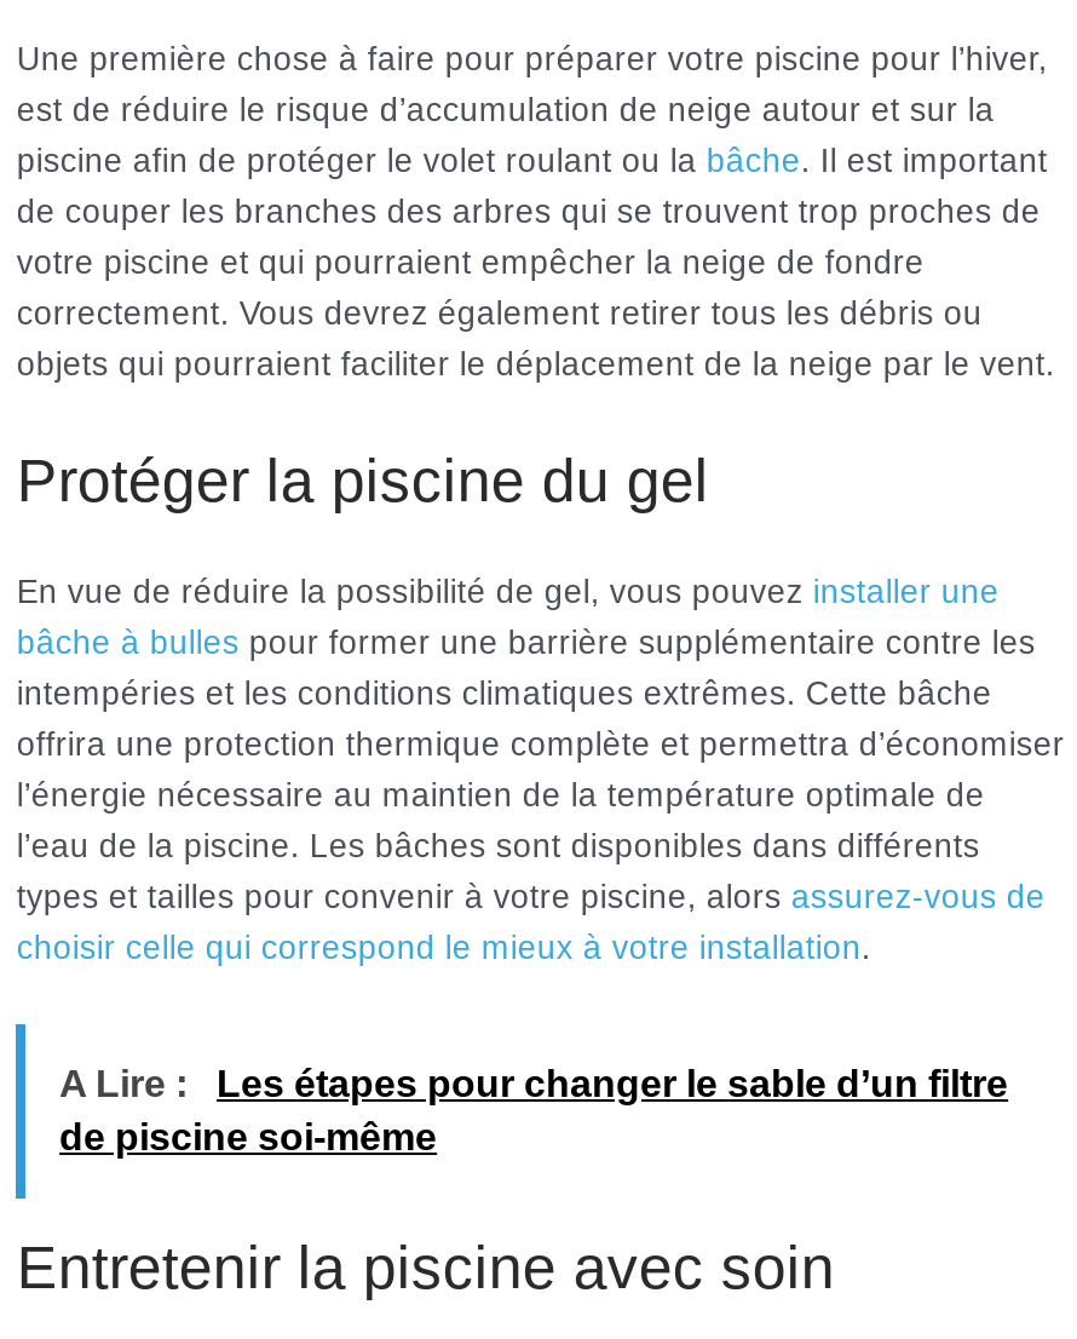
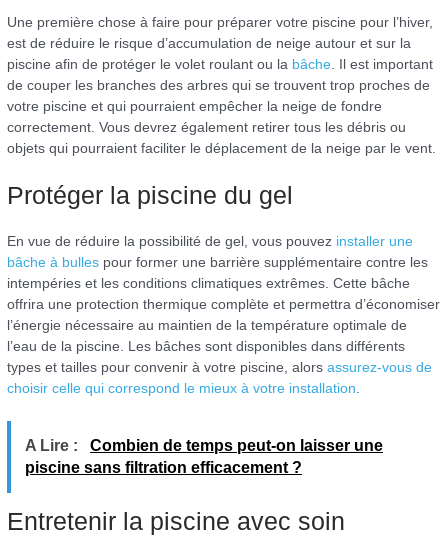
[59,1063,1008,1157] A Lire : Les étapes pour changer le sable d’un filtre | de piscine soi-même -> [25,437,383,476] A Lire : Combien de temps peut-on laisser une | piscine sans filtration efficacement ?

